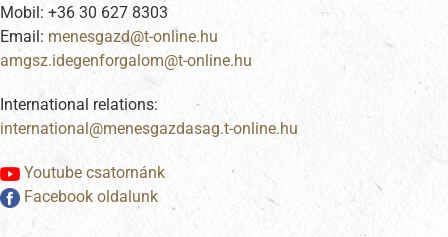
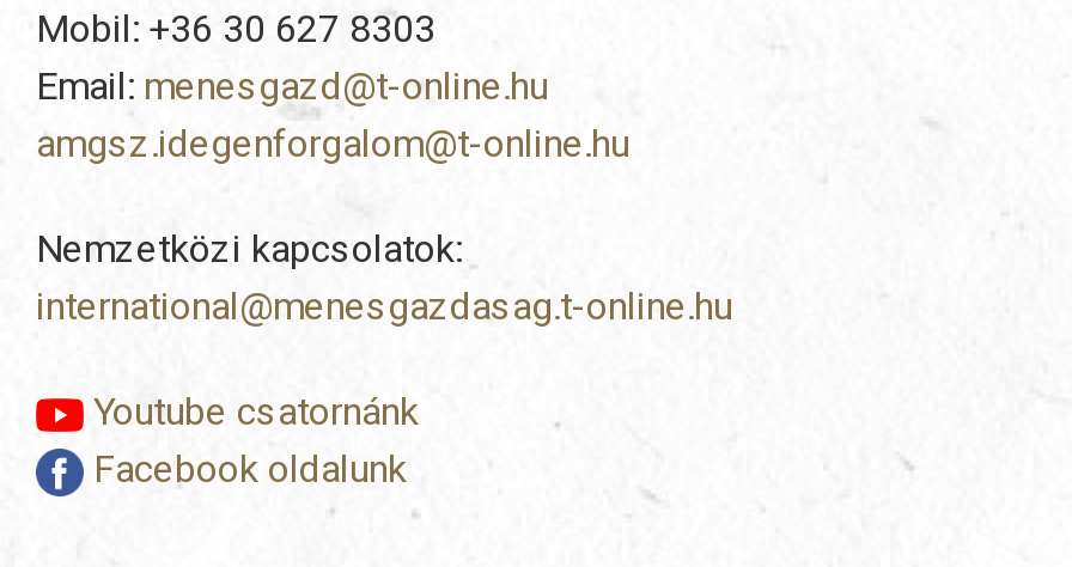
[0,27,48,46] Email: -> [36,65,629,167] Email: menesgazd@t-online.hu | amgsz.idegenforgalom@t-online.hu
[0,95,158,114] International relations: -> [36,227,732,330] Nemzetközi kapcsolatok: | international@menesgazdasag.t-online.hu

